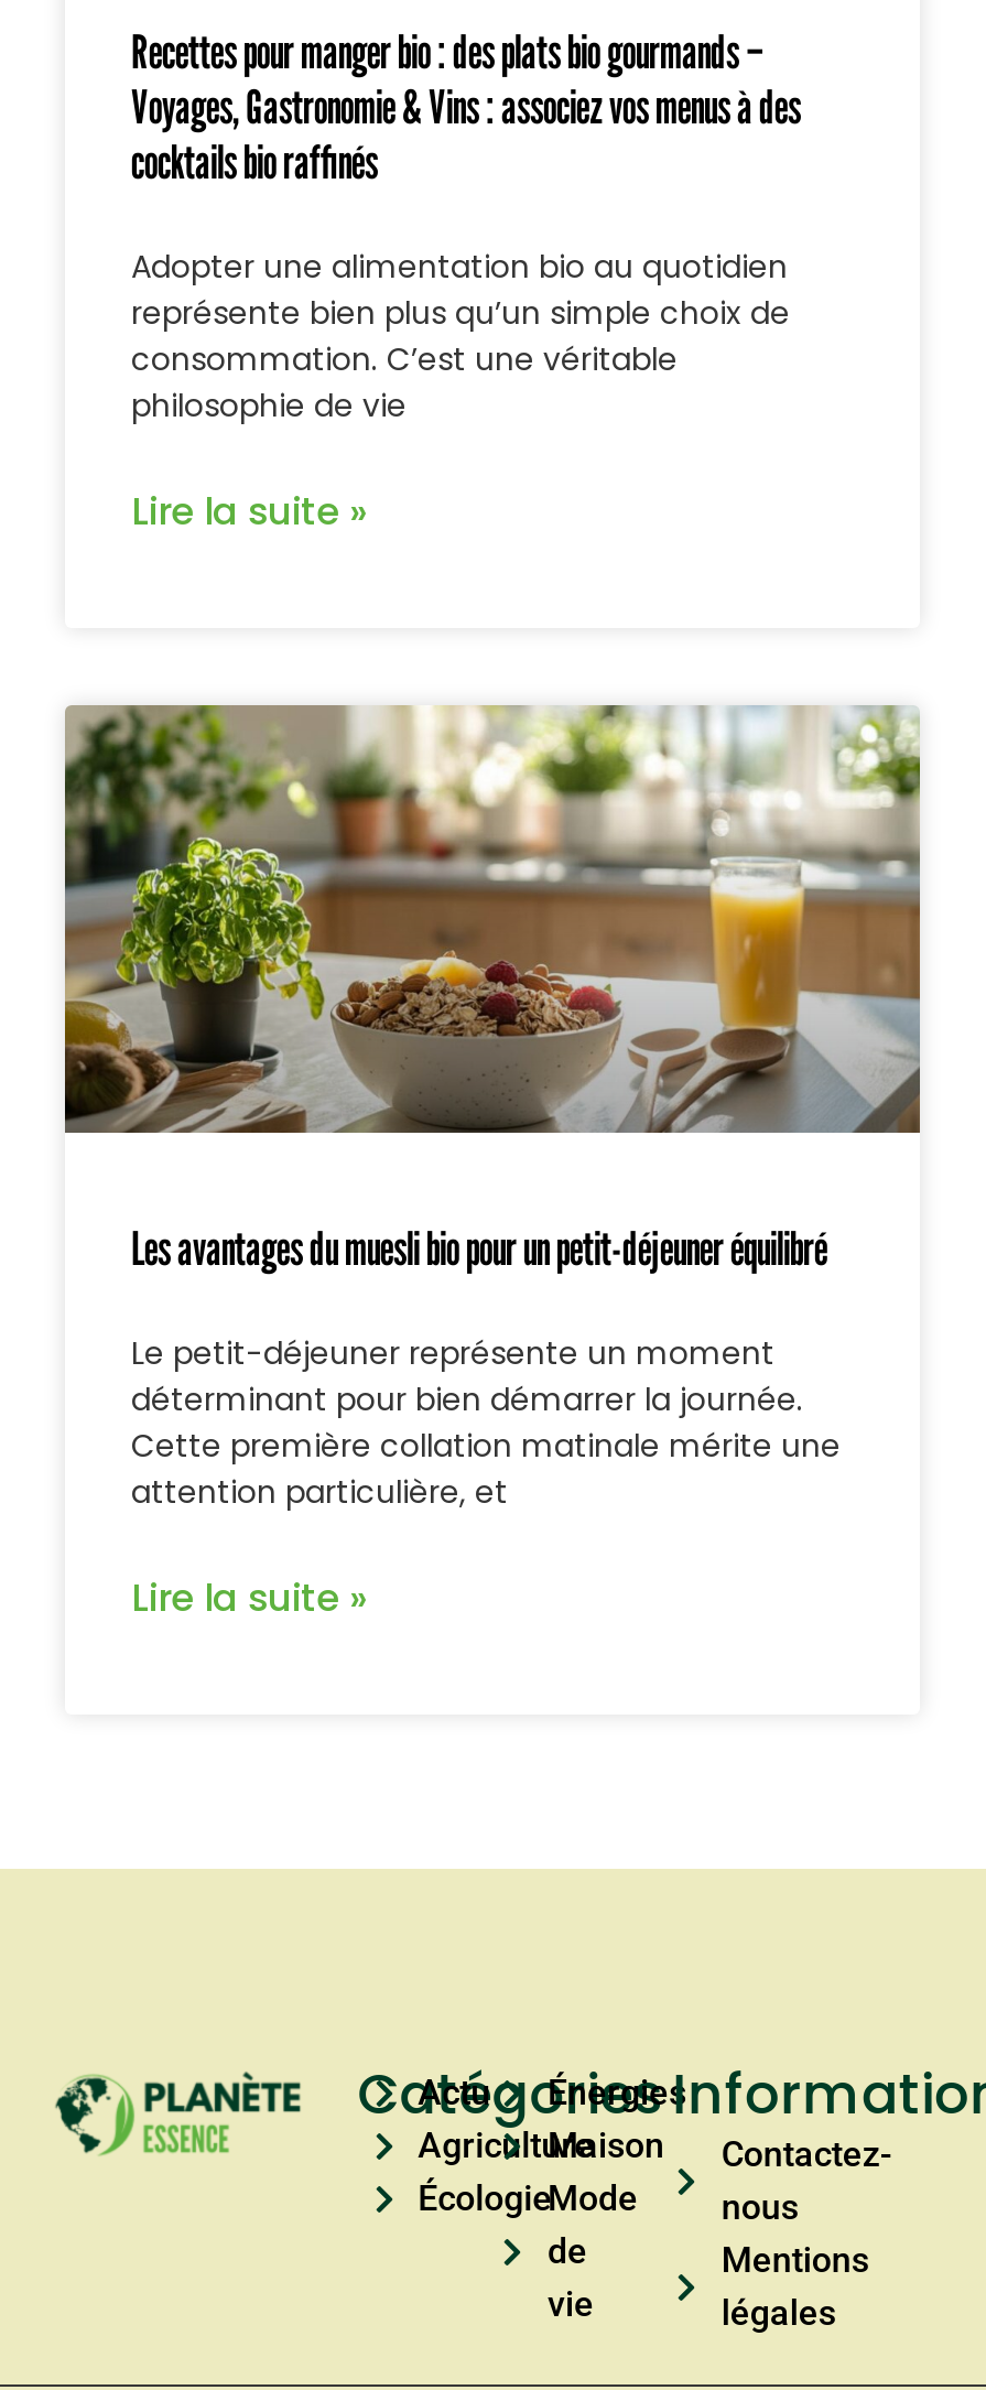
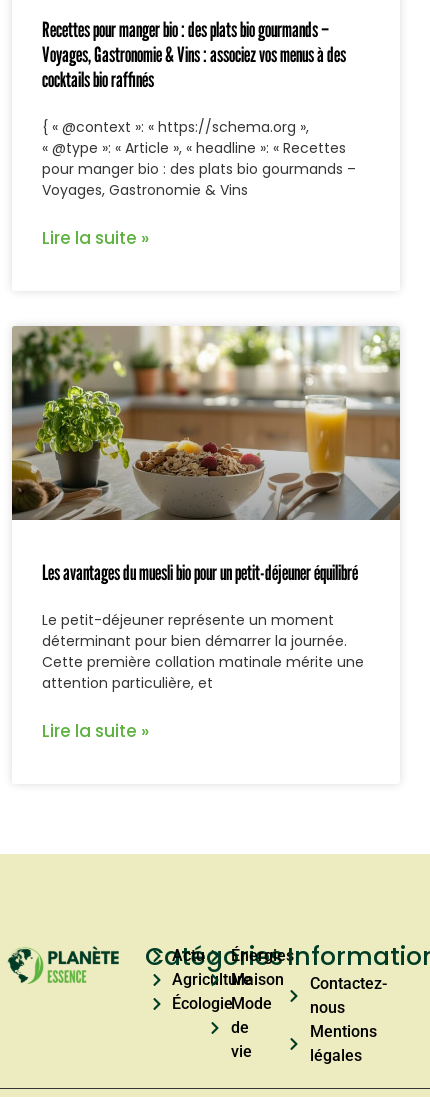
[131,245,790,428] Adopter une alimentation bio au quotidien | représente bien plus qu’un simple choix de | consommation. C’est une véritable | philosophie de vie -> [42,117,356,200] { « @context »: « https://schema.org », | « @type »: « Article », « headline »: « Recettes | pour manger bio : des plats bio gourmands – | Voyages, Gastronomie & Vins

